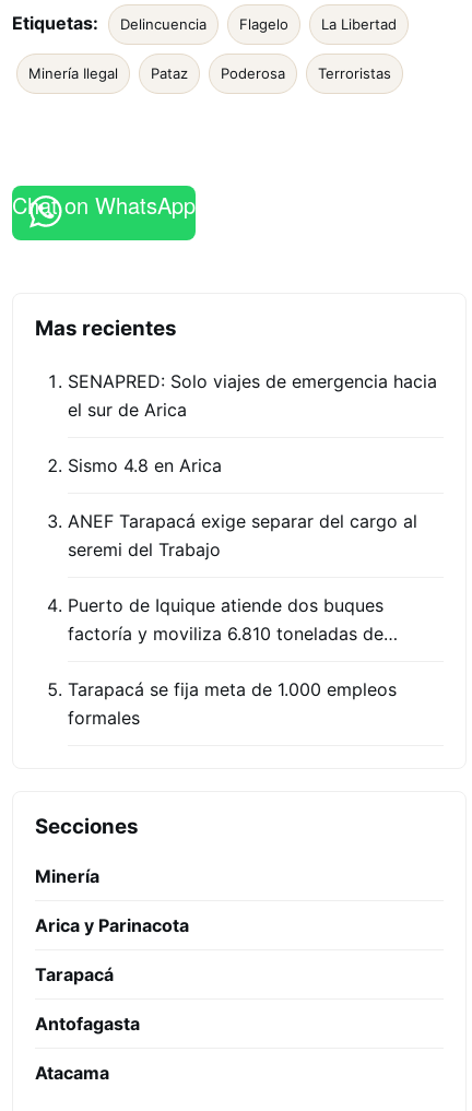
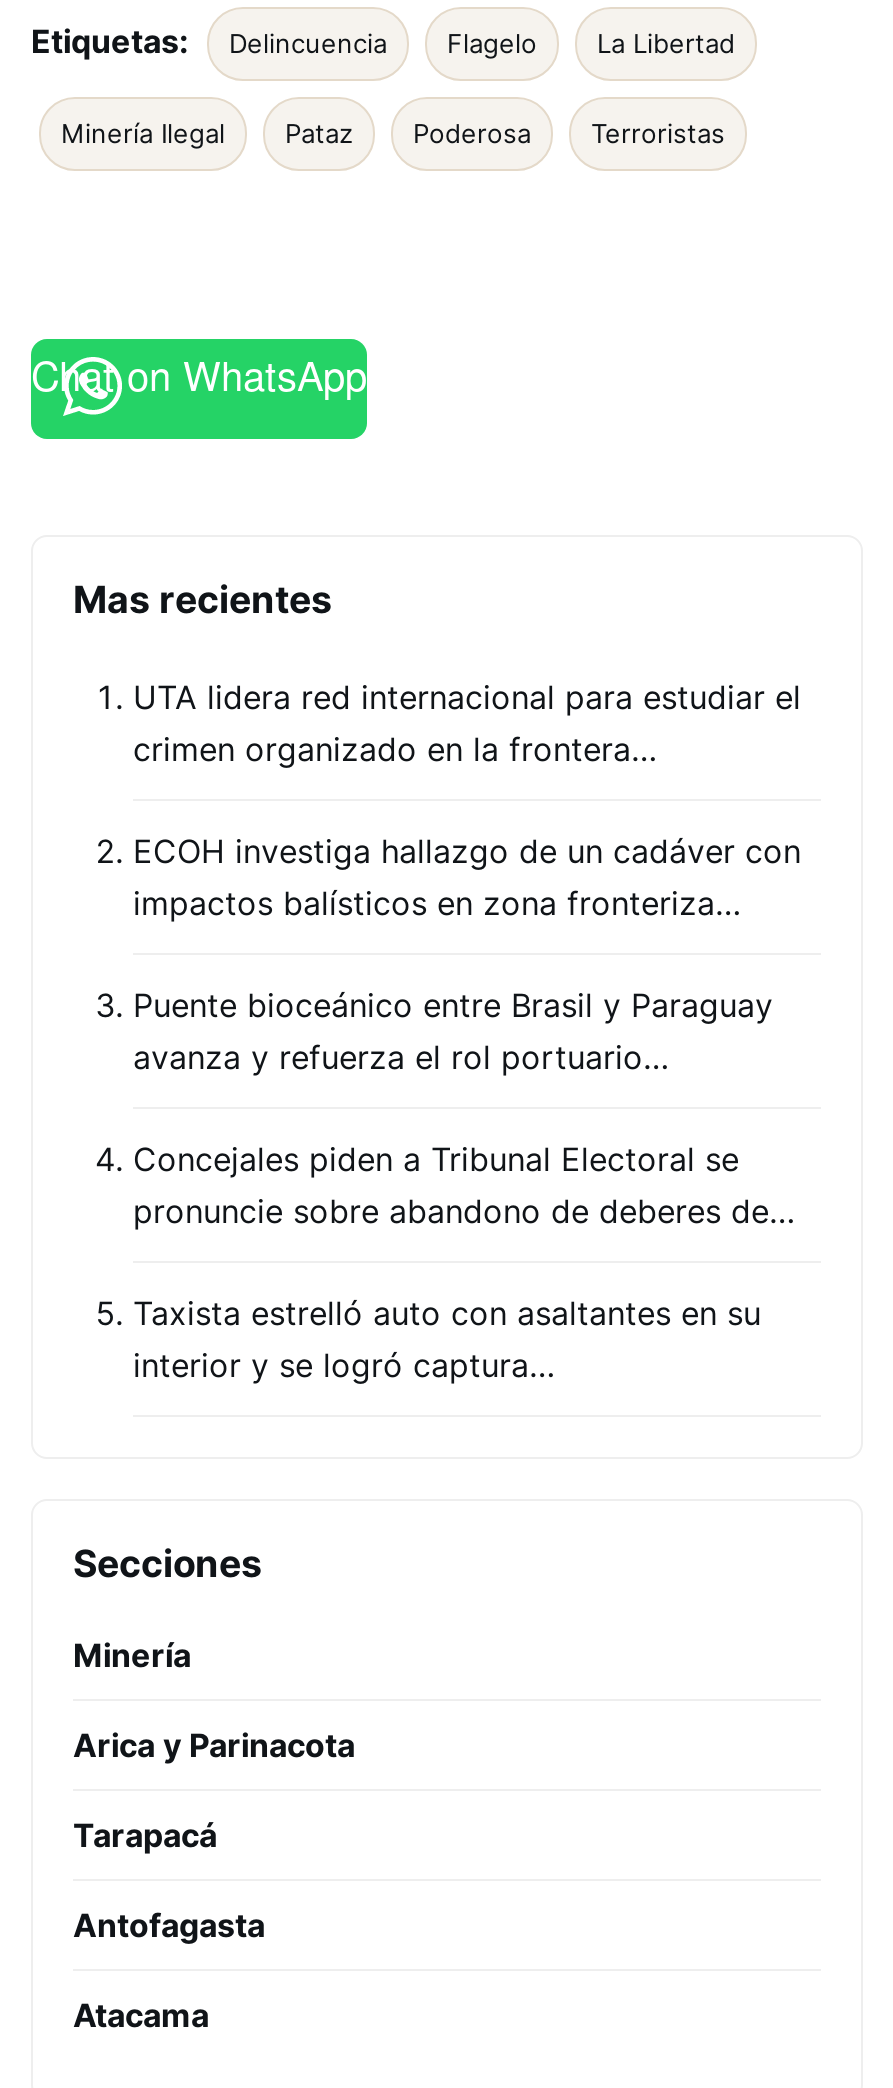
[68,370,437,420] SENAPRED: Solo viajes de emergencia hacia | el sur de Arica -> [133,678,801,770] UTA lidera red internacional para estudiar el | crimen organizado en la frontera…
[68,454,222,476] Sismo 4.8 en Arica -> [133,832,801,924] ECOH investiga hallazgo de un cadáver con | impactos balísticos en zona fronteriza…
[68,510,417,560] ANEF Tarapacá exige separar del cargo al | seremi del Trabajo -> [133,986,773,1078] Puente bioceánico entre Brasil y Paraguay | avanza y refuerza el rol portuario…
[68,594,398,644] Puerto de Iquique atiende dos buques | factoría y moviliza 6.810 toneladas de… -> [133,1140,795,1232] Concejales piden a Tribunal Electoral se | pronuncie sobre abandono de deberes de…
[68,678,397,729] Tarapacá se fija meta de 1.000 empleos | formales -> [133,1294,761,1386] Taxista estrelló auto con asaltantes en su | interior y se logró captura…

